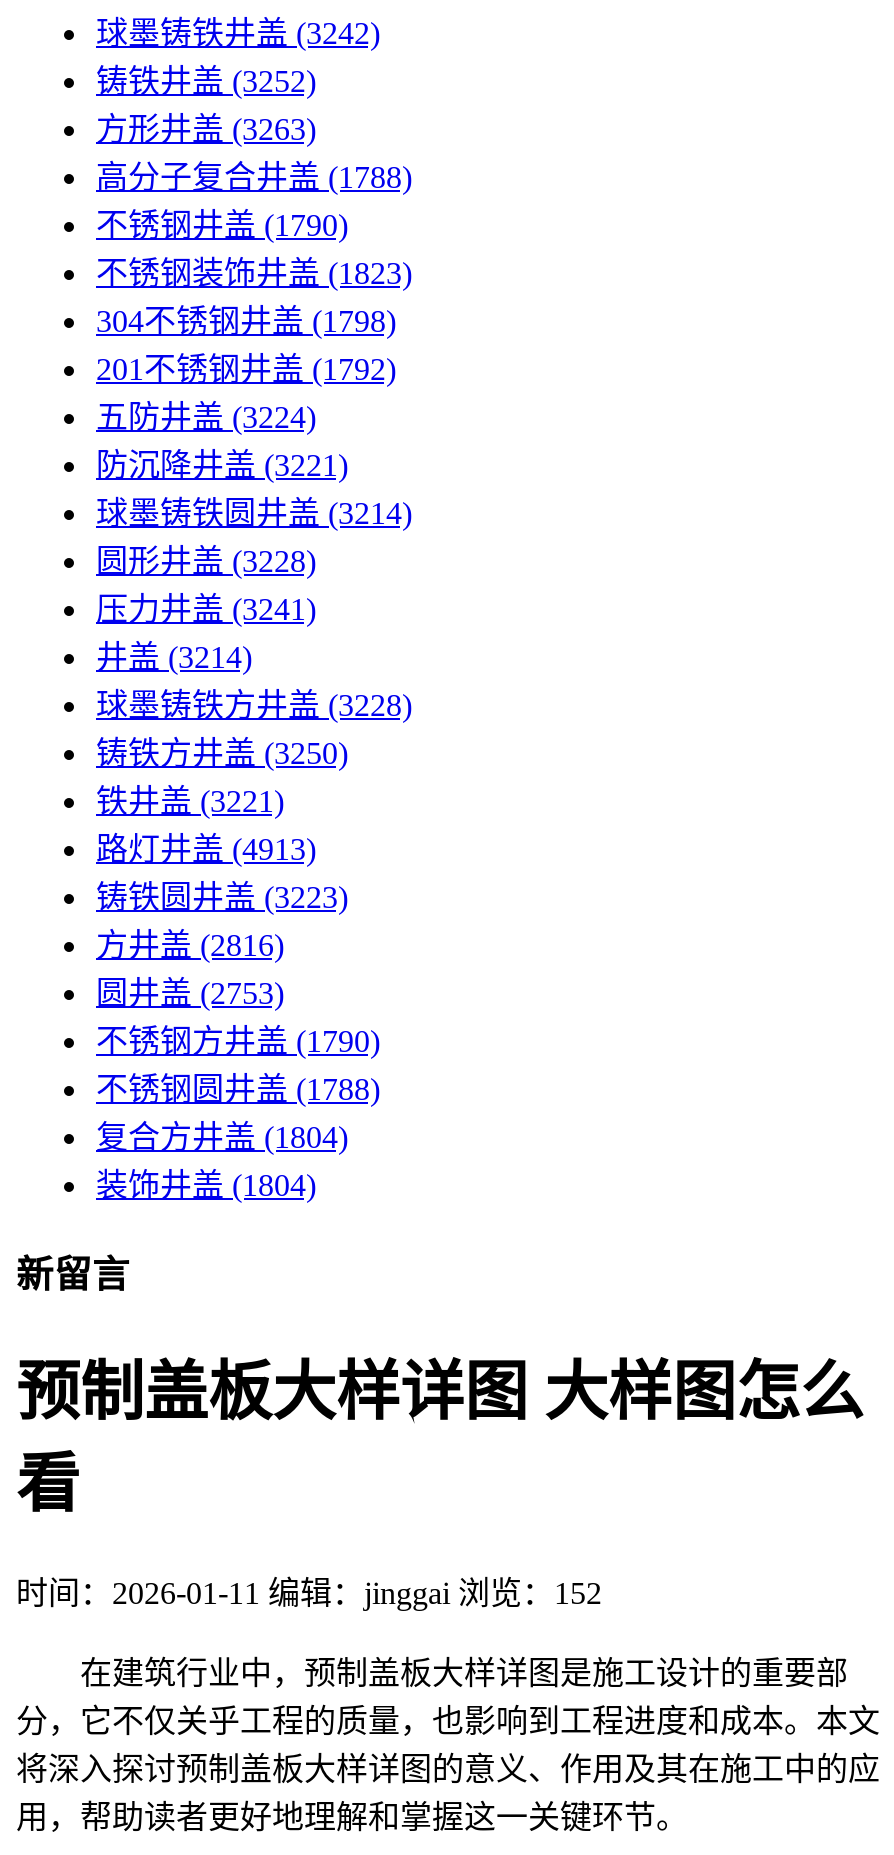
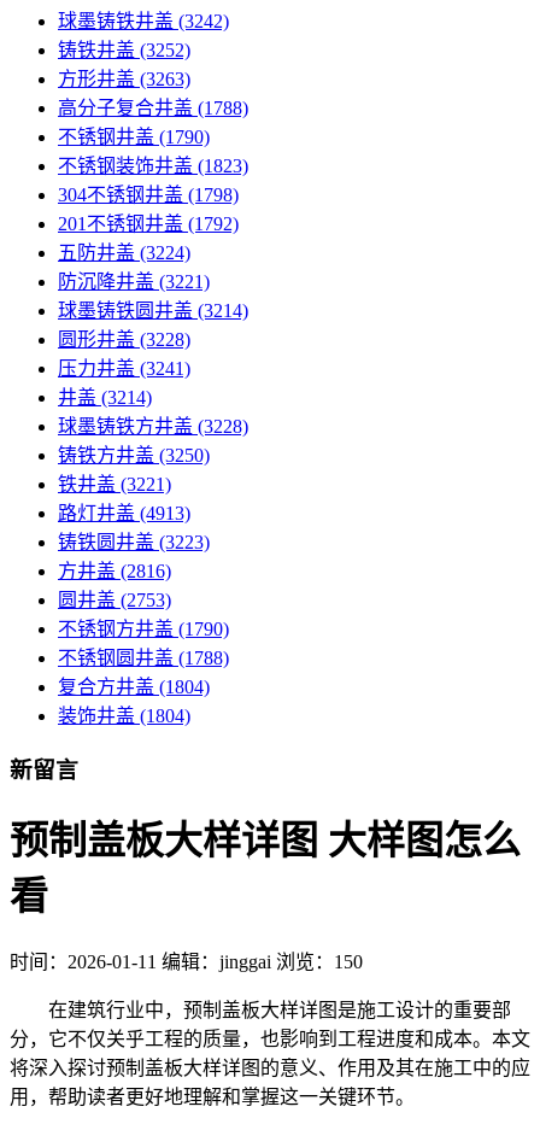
[16,1577,602,1611] 时间：2026-01-11 编辑：jinggai 浏览：152 -> [10,952,363,973] 时间：2026-01-11 编辑：jinggai 浏览：150

